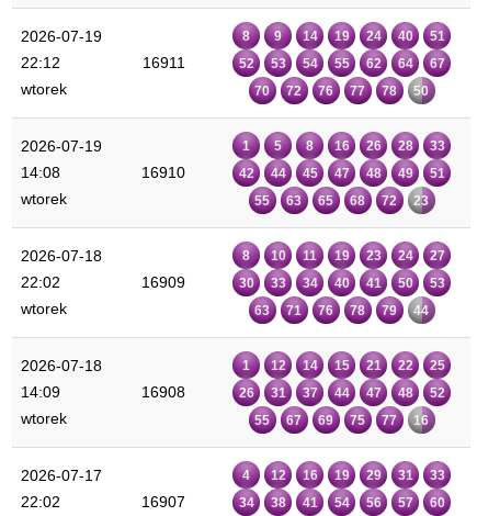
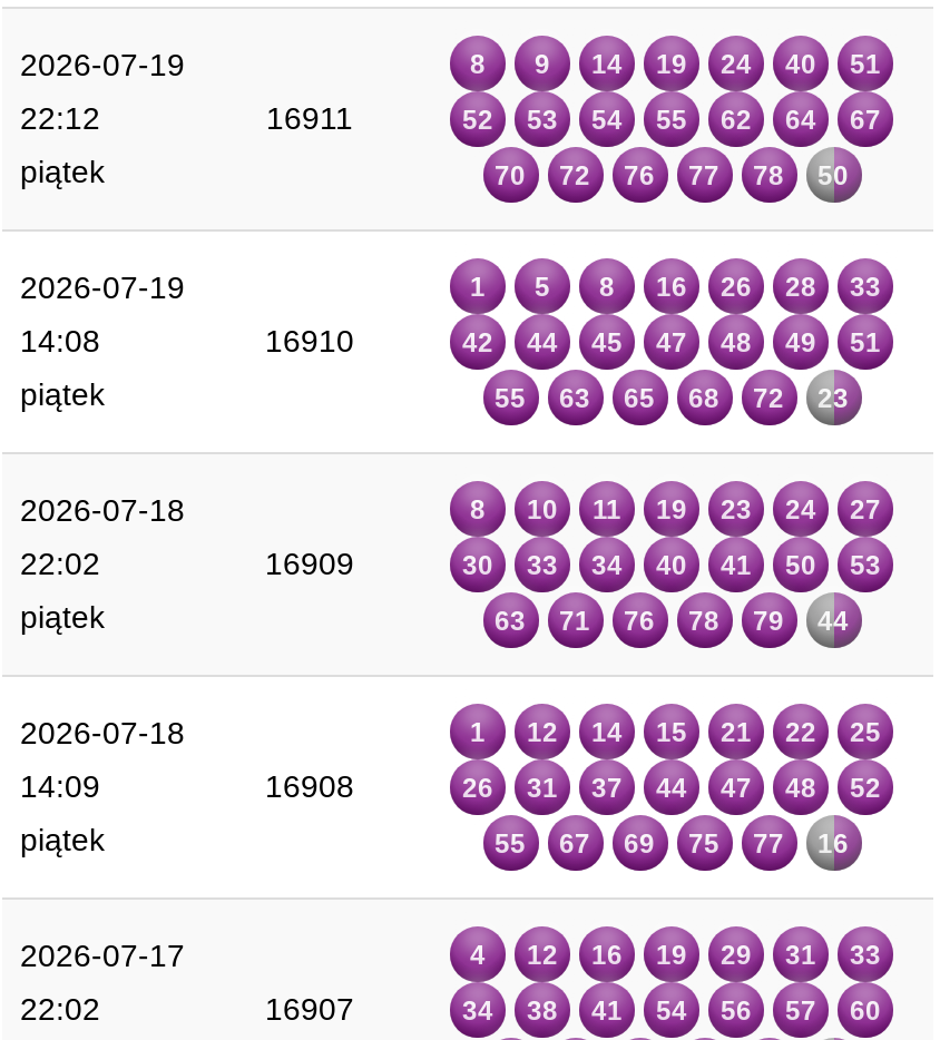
[21,79,67,97] wtorek -> [20,154,105,189] piątek
[21,189,67,206] wtorek -> [20,376,105,412] piątek
[21,299,67,316] wtorek -> [20,599,105,635] piątek
[21,408,67,426] wtorek -> [20,822,105,857] piątek

